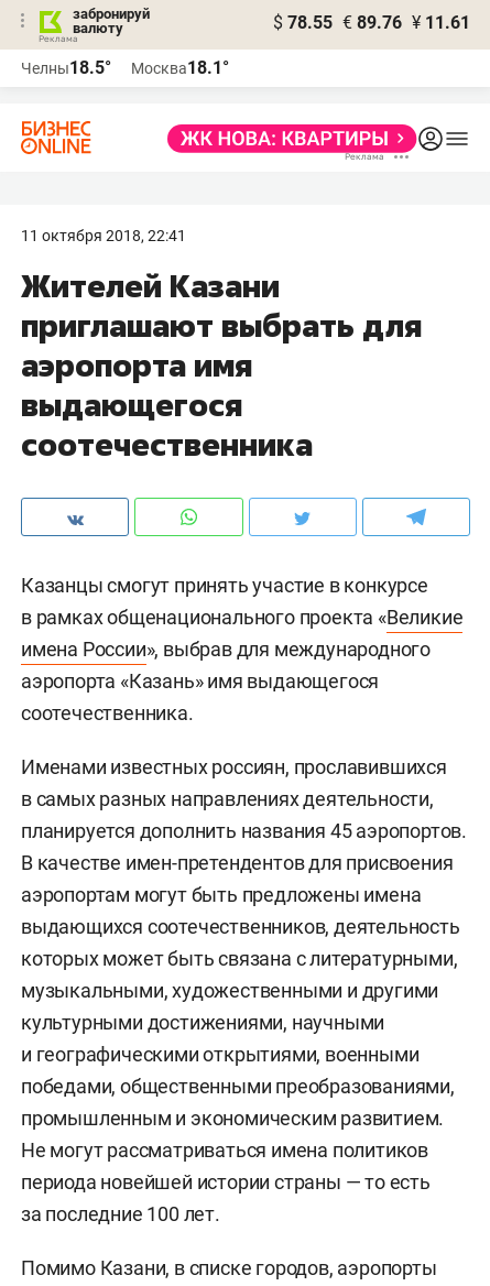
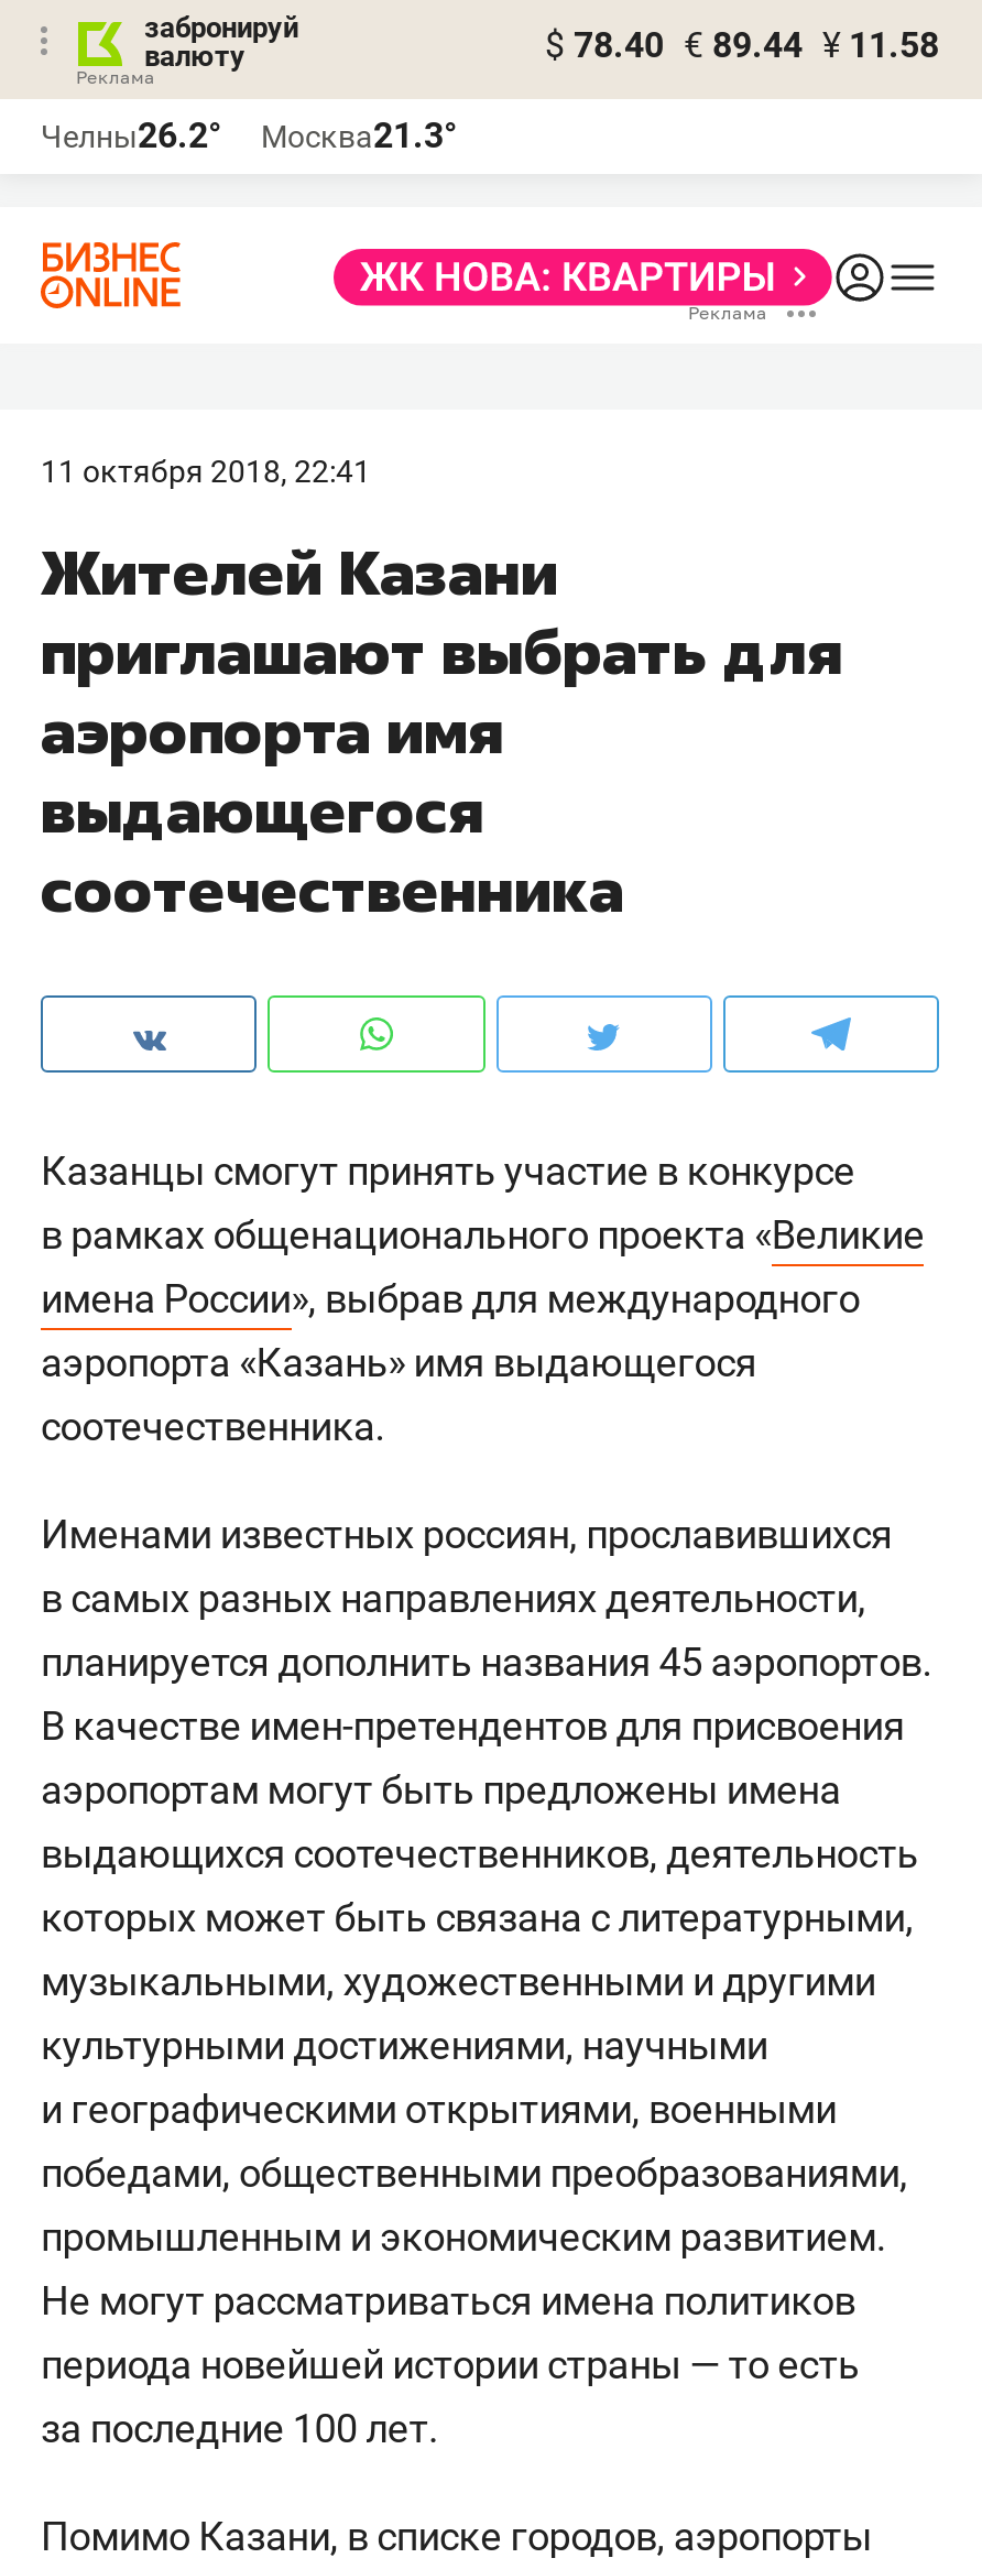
[273,12,470,33] $ 78.55 € 89.76 ¥ 11.61 -> [545,24,939,66] $ 78.40 € 89.44 ¥ 11.58
[21,57,111,78] Челны18.5° -> [41,115,221,156] Челны26.2°
[131,57,229,78] Москва18.1° -> [261,115,457,156] Москва21.3°

